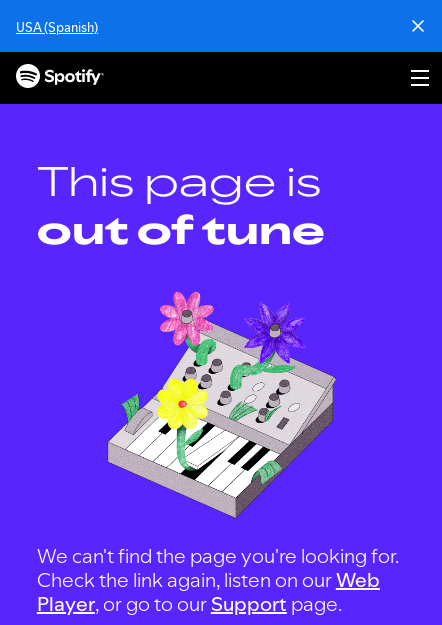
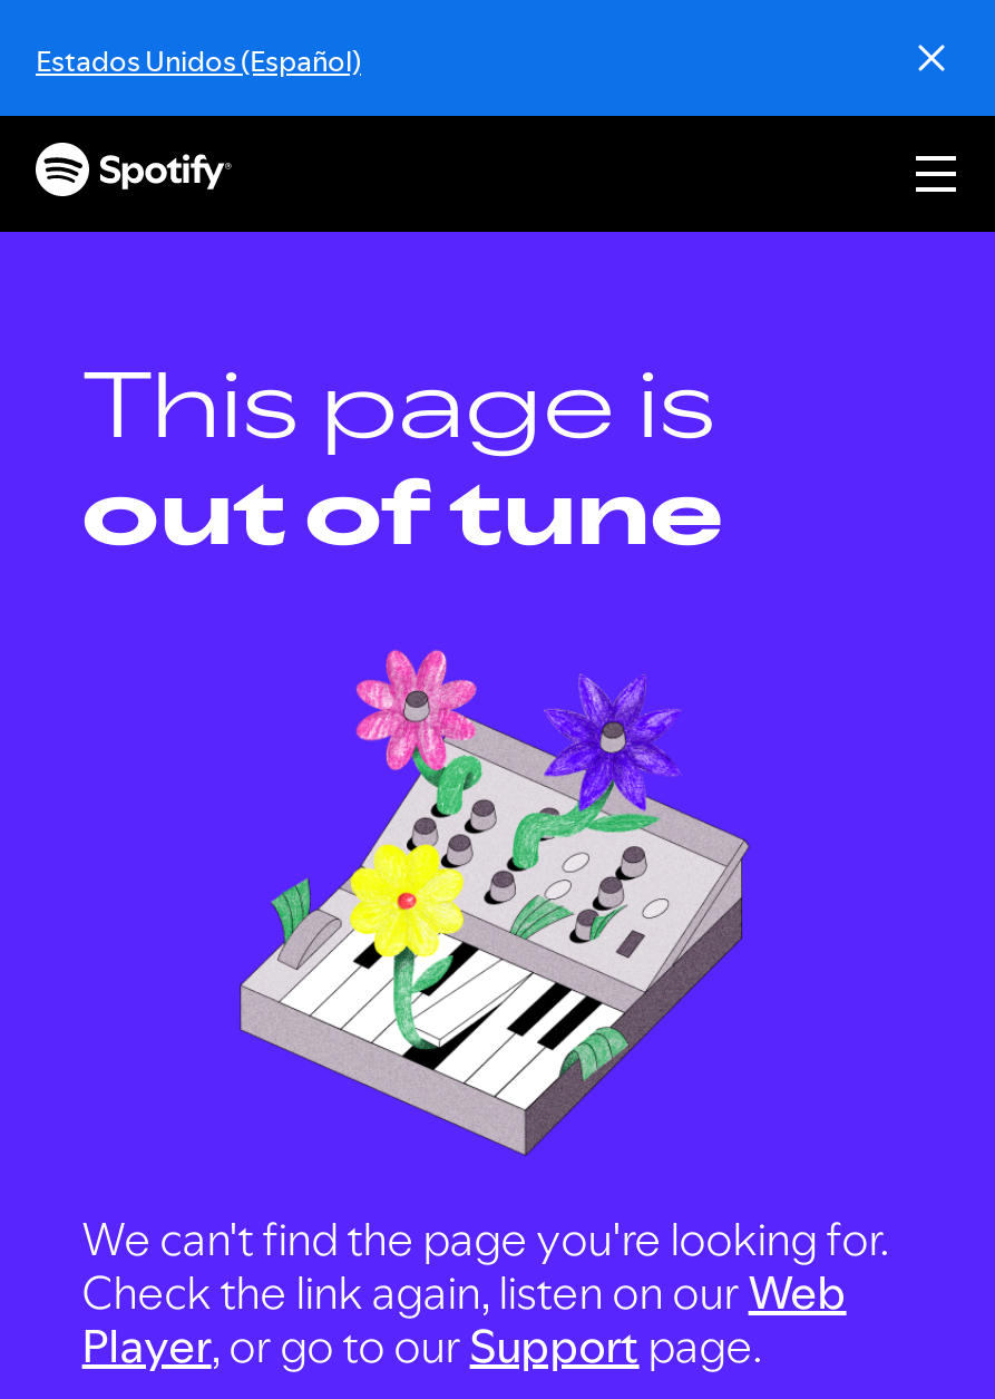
[16,18,98,36] USA (Spanish) -> [36,40,361,80] Estados Unidos (Español)

